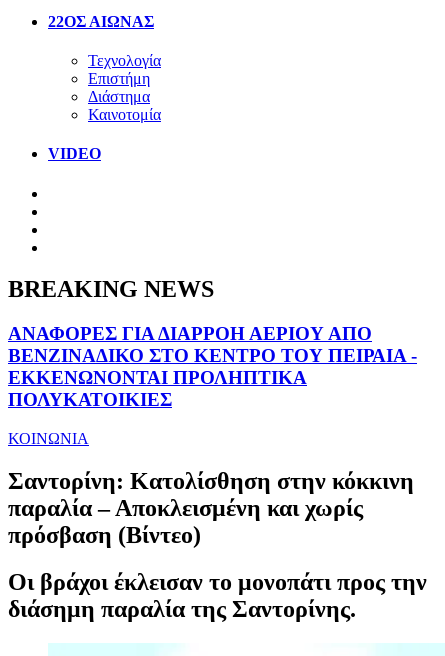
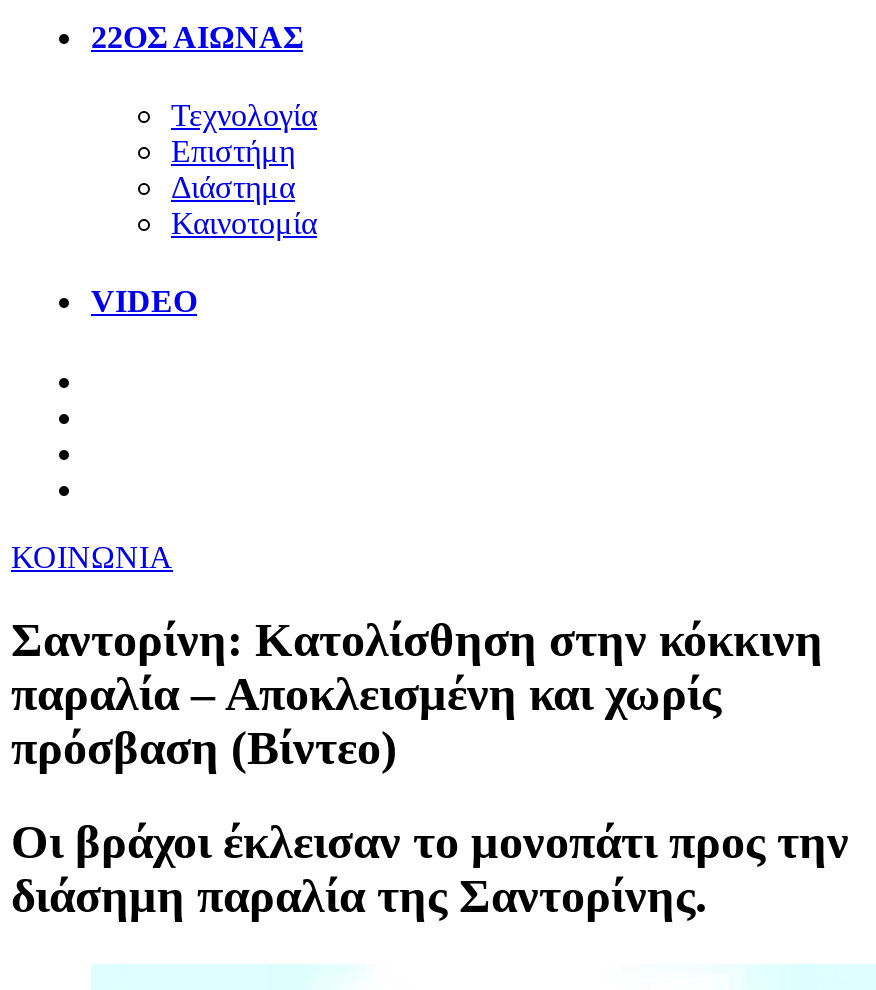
[8,276,417,410] BREAKING NEWS | ΑΝΑΦΟΡΕΣ ΓΙΑ ΔΙΑΡΡΟΗ ΑΕΡΙΟΥ ΑΠΟ | ΒΕΝΖΙΝΑΔΙΚΟ ΣΤΟ ΚΕΝΤΡΟ ΤΟΥ ΠΕΙΡΑΙΑ - | ΕΚΚΕΝΩΝΟΝΤΑΙ ΠΡΟΛΗΠΤΙΚΑ | ΠΟΛΥΚΑΤΟΙΚΙΕΣ -> none

